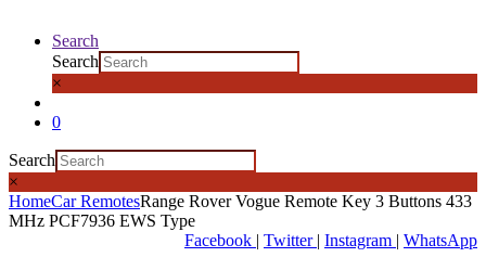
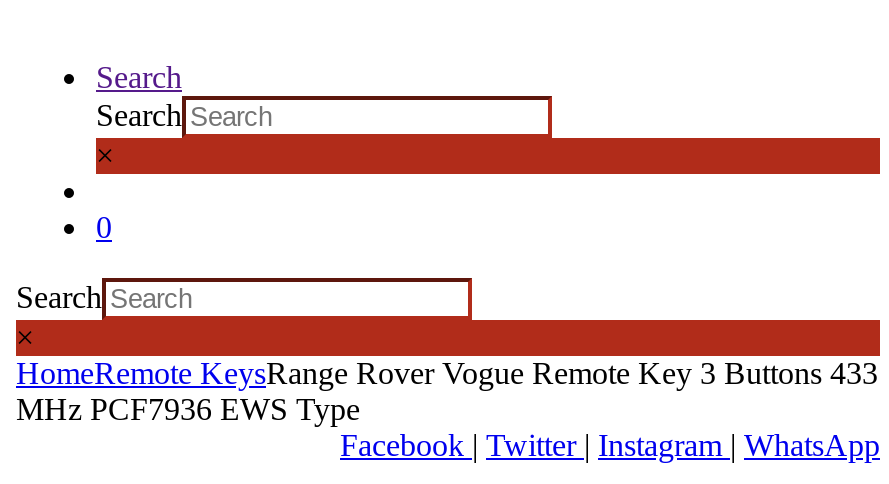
[9,192,472,210] HomeCar RemotesRange Rover Vogue Remote Key 3 Buttons 433 -> [16,356,878,390] HomeRemote KeysRange Rover Vogue Remote Key 3 Buttons 433

